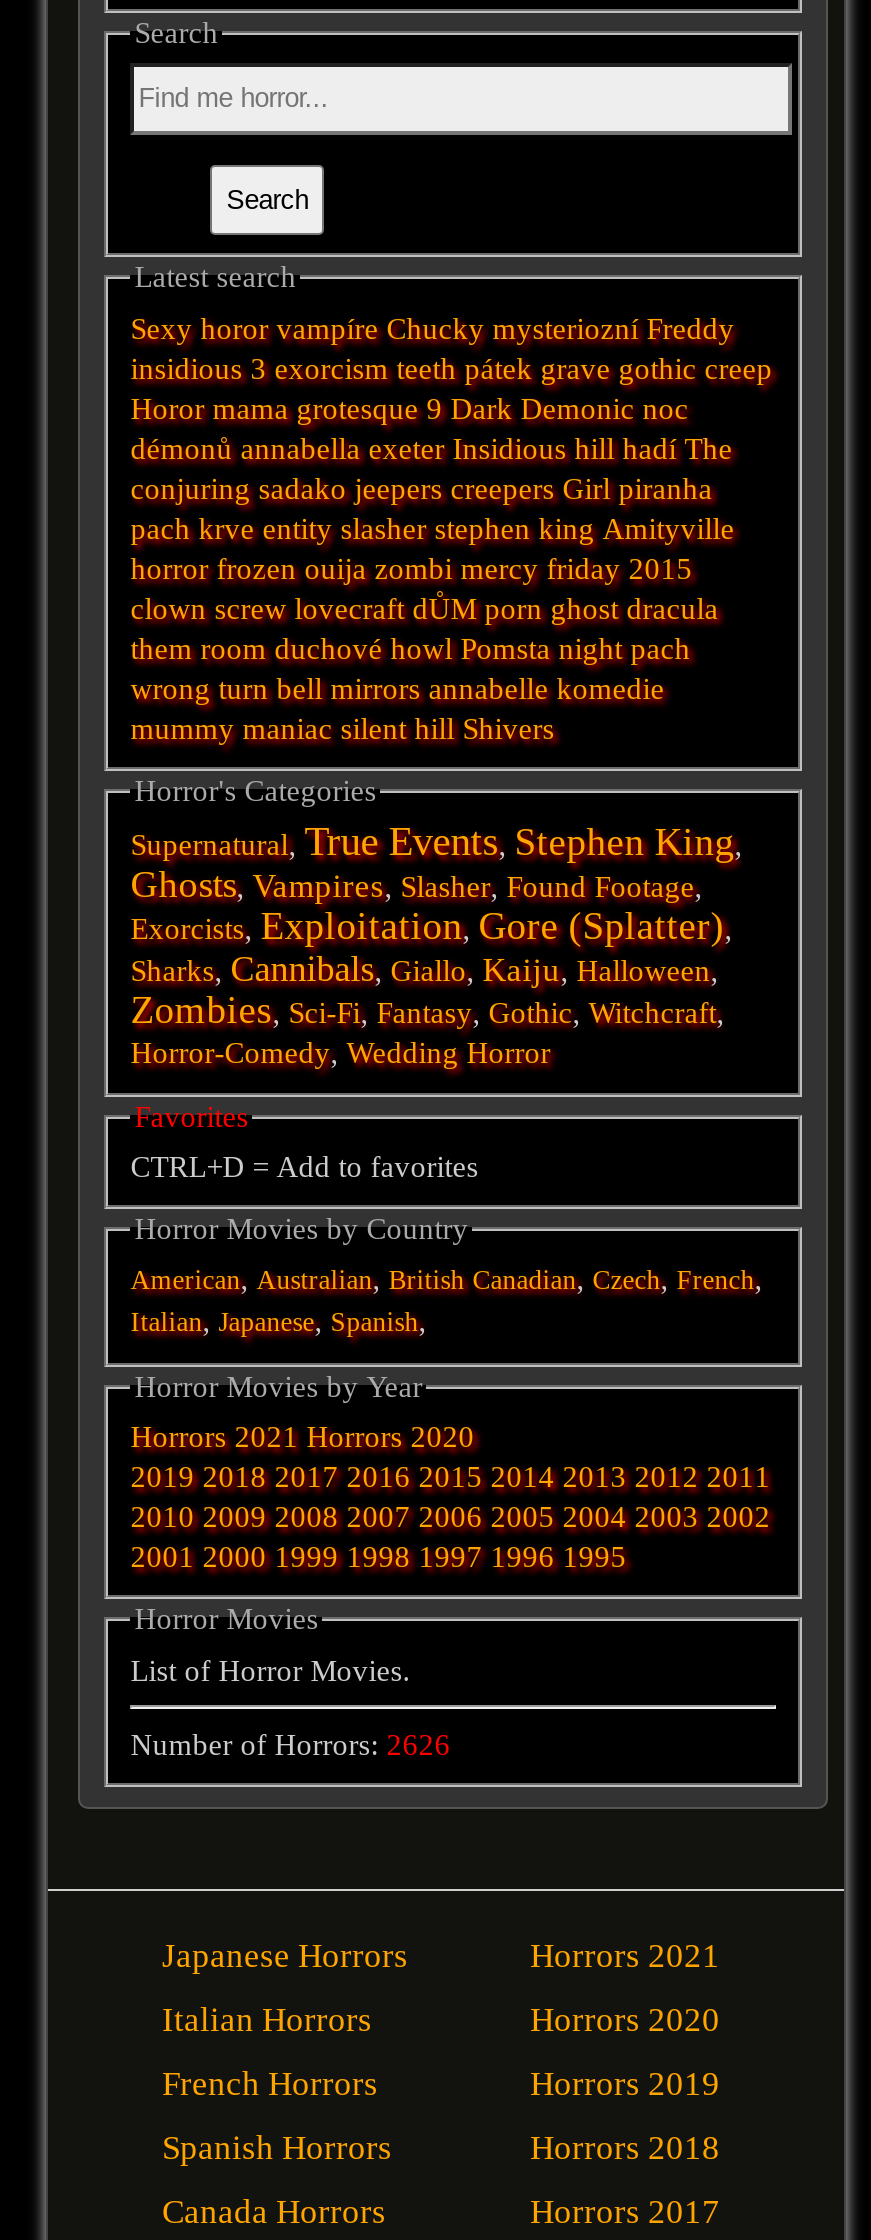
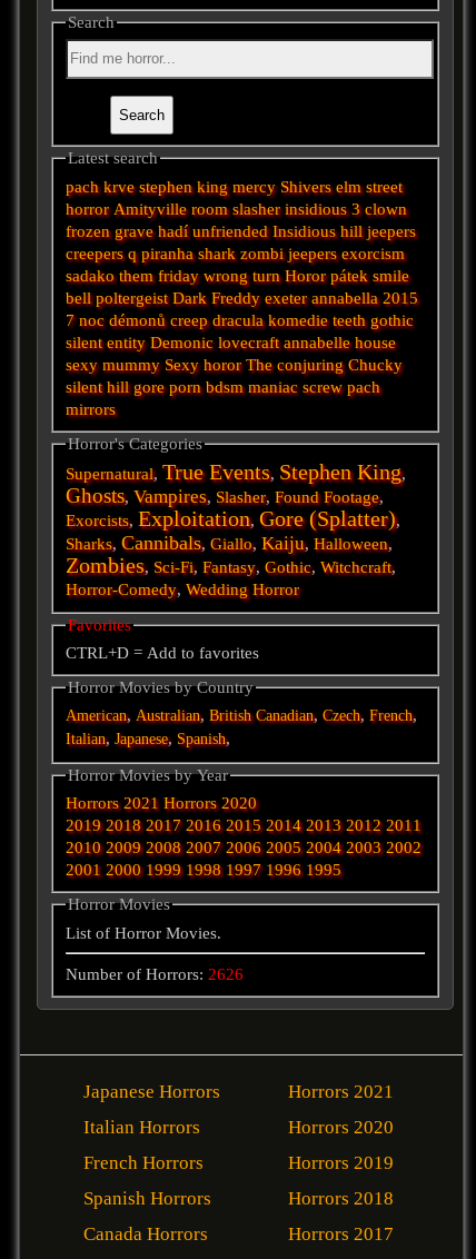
[130,312,772,744] Sexy horor vampíre Chucky mysteriozní Freddy | insidious 3 exorcism teeth pátek grave gothic creep | Horor mama grotesque 9 Dark Demonic noc | démonů annabella exeter Insidious hill hadí The | conjuring sadako jeepers creepers Girl piranha | pach krve entity slasher stephen king Amityville | horror frozen ouija zombi mercy friday 2015 | clown screw lovecraft dŮM porn ghost dracula | them room duchové howl Pomsta night pach | wrong turn bell mirrors annabelle komedie | mummy maniac silent hill Shivers -> [66,177,418,418] pach krve stephen king mercy Shivers elm street | horror Amityville room slasher insidious 3 clown | frozen grave hadí unfriended Insidious hill jeepers | creepers q piranha shark zombi jeepers exorcism | sadako them friday wrong turn Horor pátek smile | bell poltergeist Dark Freddy exeter annabella 2015 | 7 noc démonů creep dracula komedie teeth gothic | silent entity Demonic lovecraft annabelle house | sexy mummy Sexy horor The conjuring Chucky | silent hill gore porn bdsm maniac screw pach | mirrors

